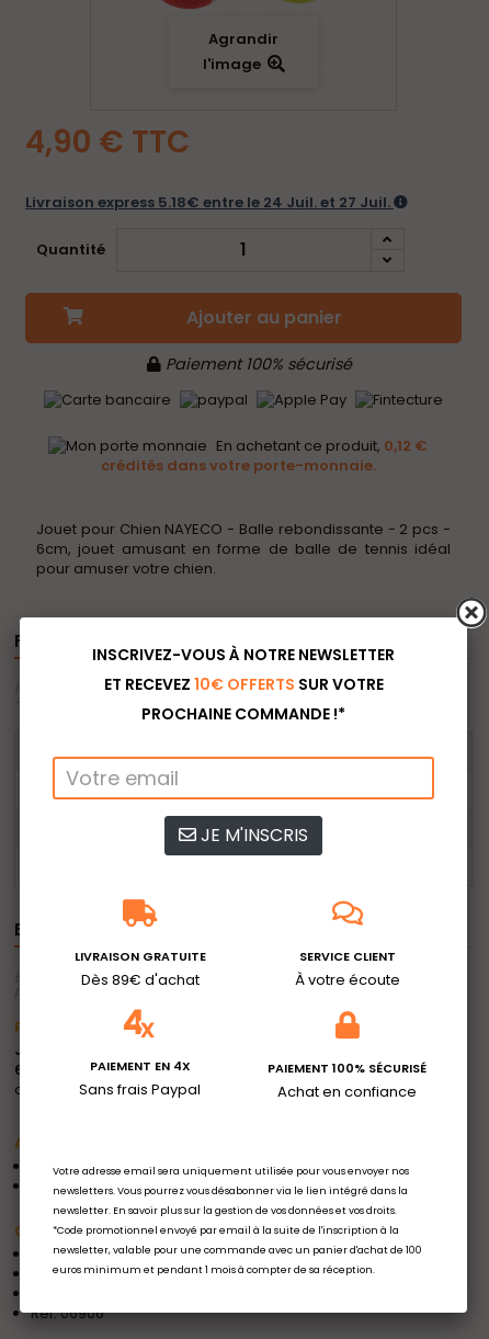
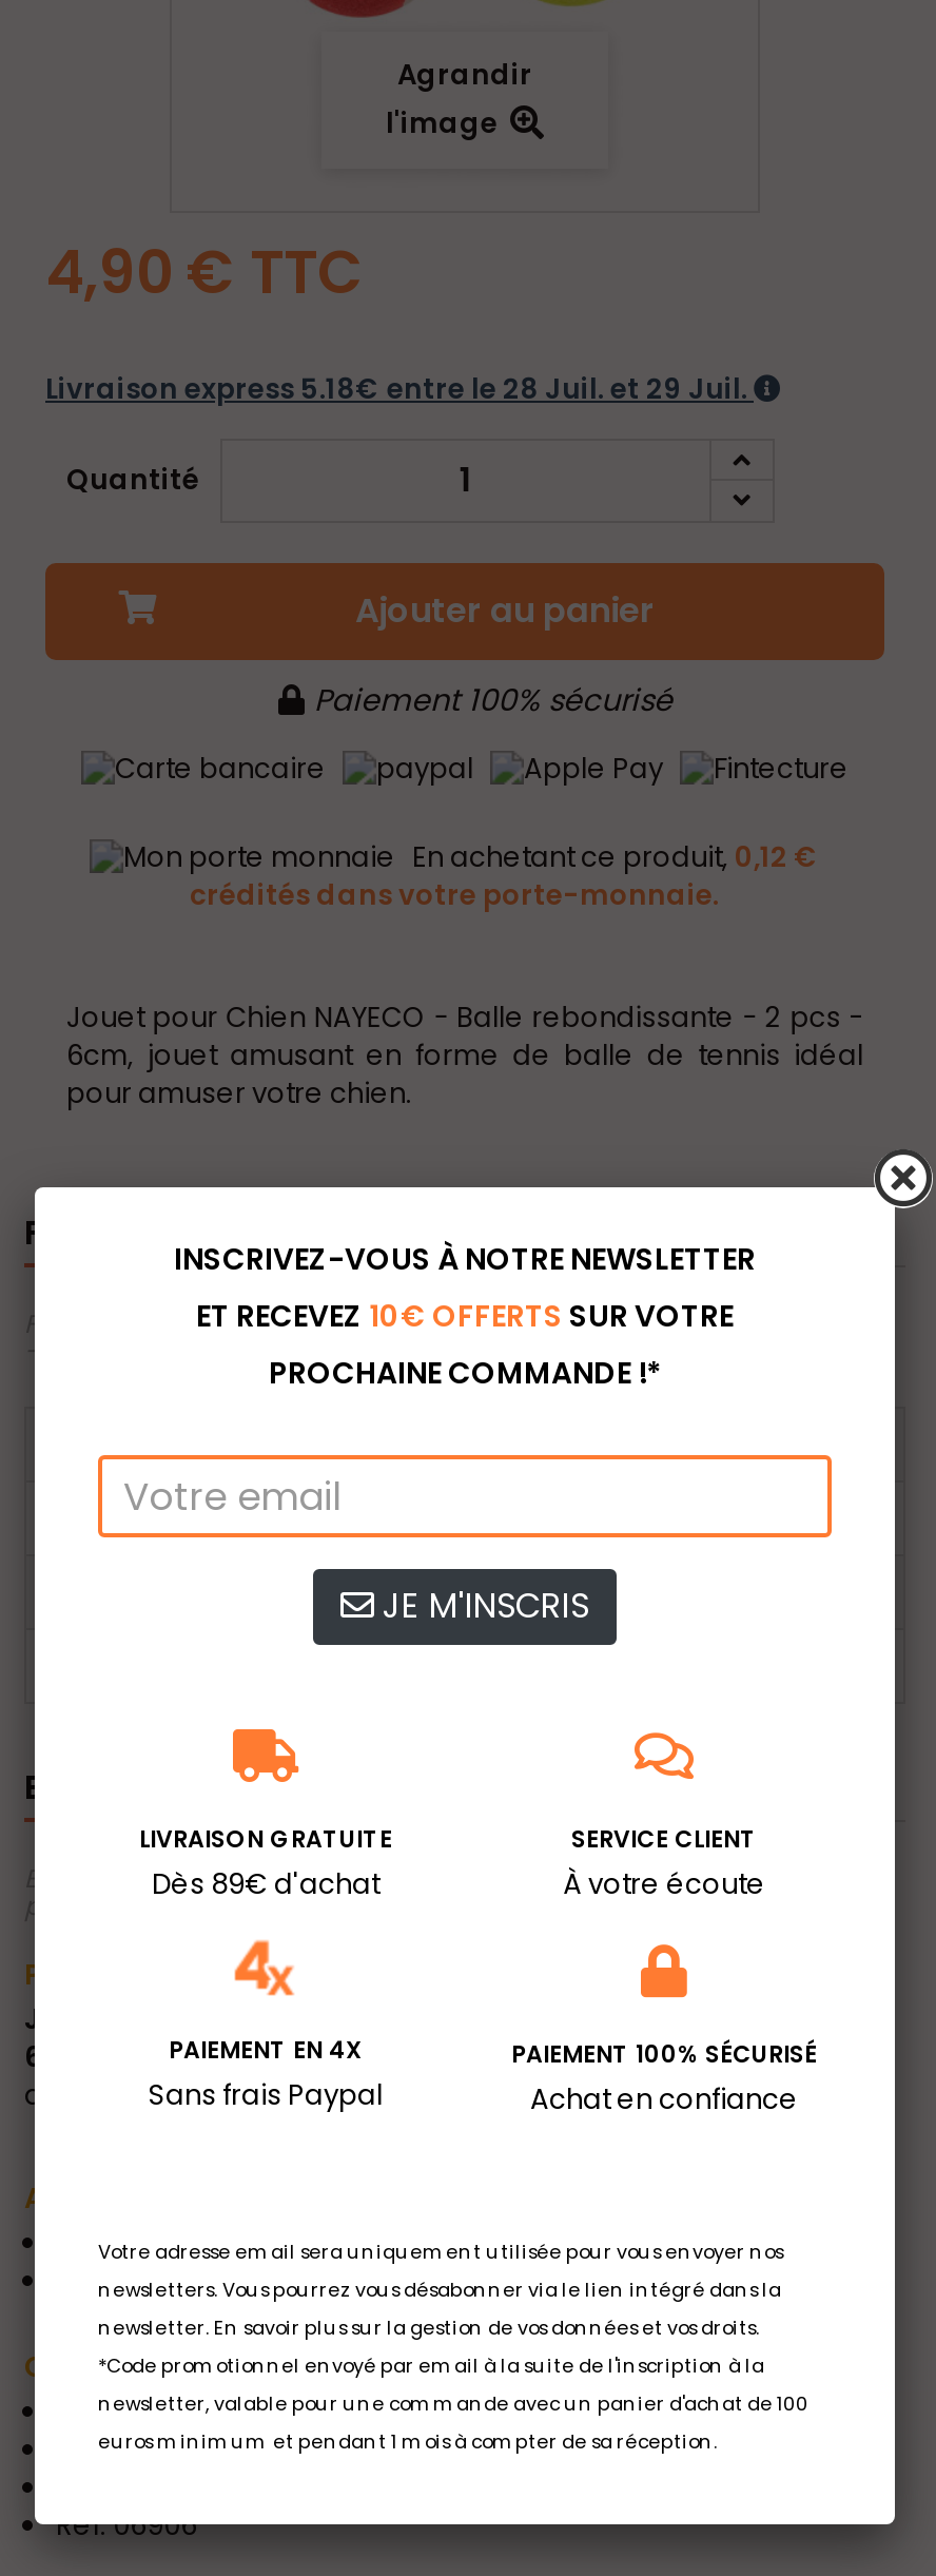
[25,192,394,213] Livraison express 5.18€ entre le 24 Juil. et 27 Juil. -> [45,370,754,410] Livraison express 5.18€ entre le 28 Juil. et 29 Juil.

